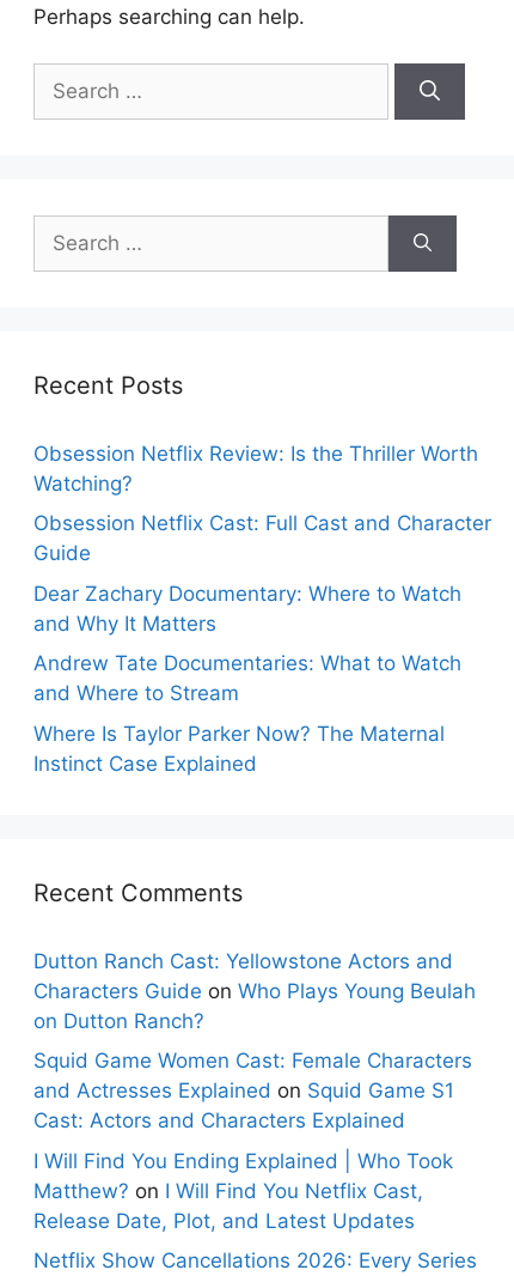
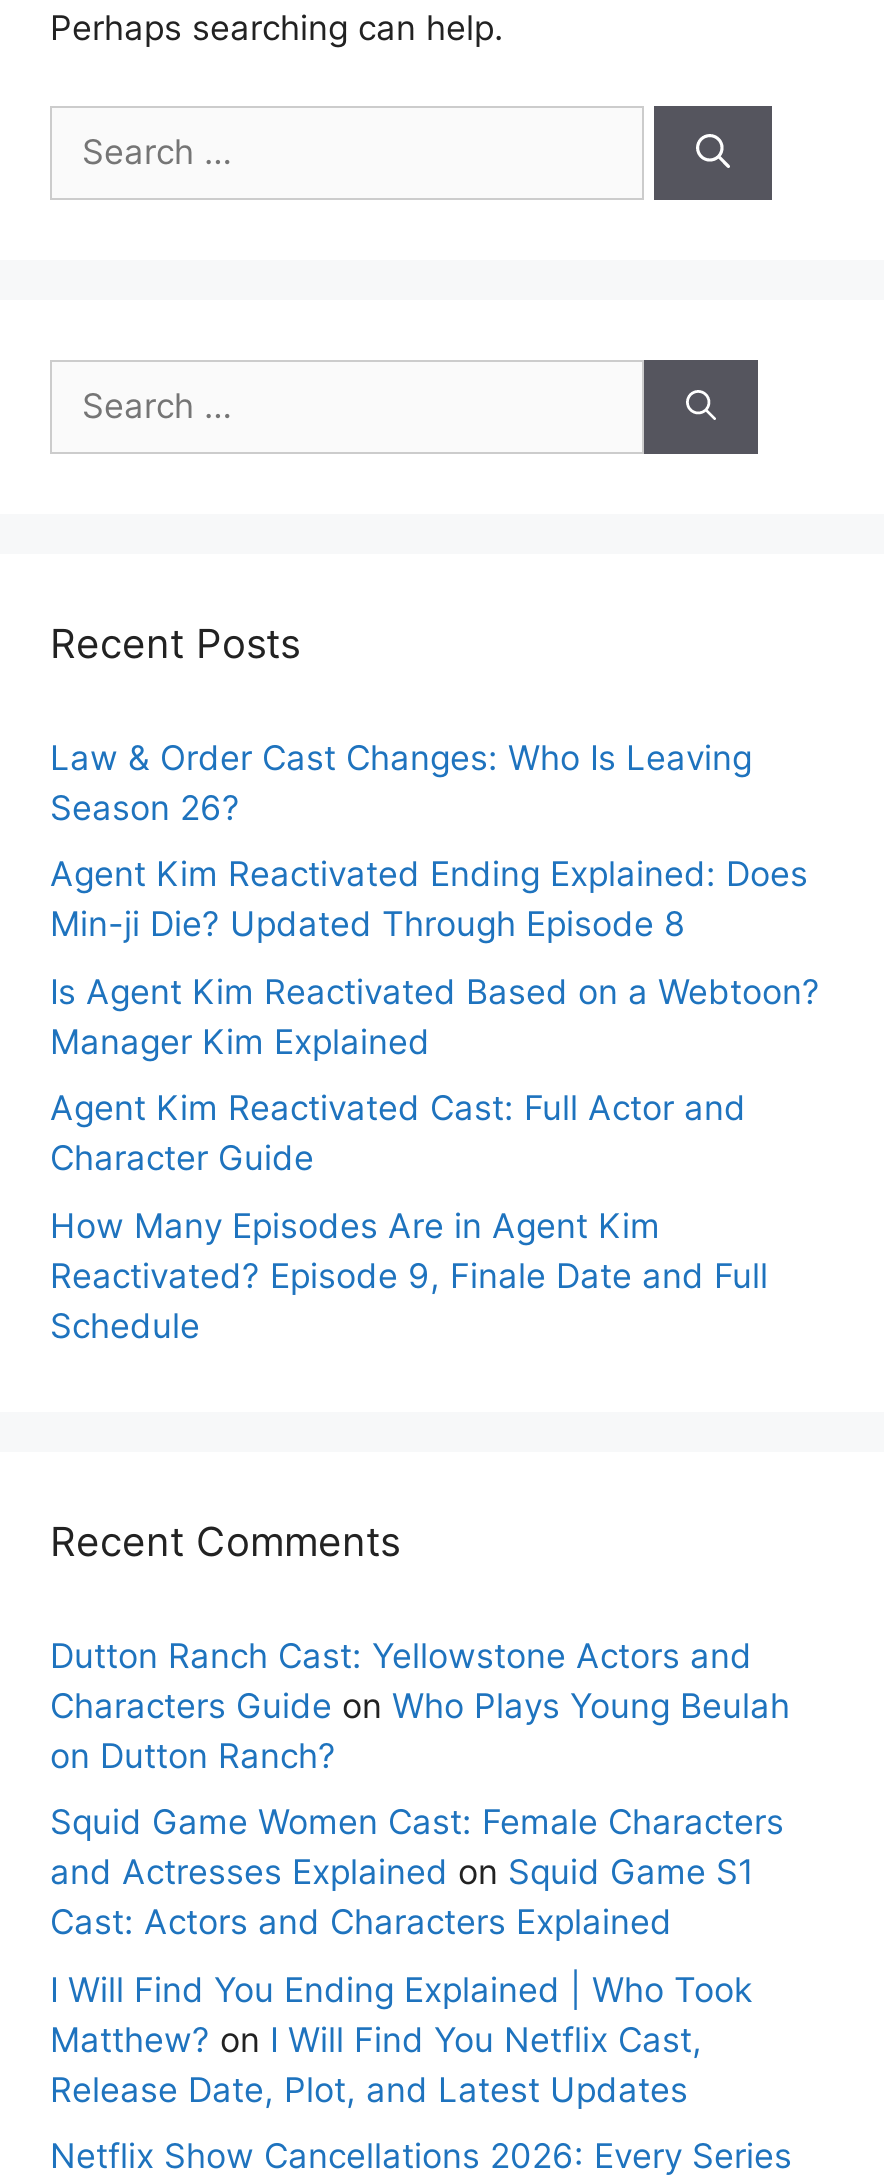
[33,441,478,495] Obsession Netflix Review: Is the Thriller Worth | Watching? -> [50,737,752,827] Law & Order Cast Changes: Who Is Leaving | Season 26?
[33,511,491,565] Obsession Netflix Cast: Full Cast and Character | Guide -> [50,854,808,944] Agent Kim Reactivated Ending Explained: Does | Min-ji Die? Updated Through Episode 8
[33,581,461,635] Dear Zachary Documentary: Where to Watch | and Why It Matters -> [50,971,820,1061] Is Agent Kim Reactivated Based on a Webtoon? | Manager Kim Explained
[33,651,461,705] Andrew Tate Documentaries: What to Watch | and Where to Stream -> [50,1088,746,1178] Agent Kim Reactivated Cast: Full Actor and | Character Guide
[33,721,445,775] Where Is Taylor Parker Now? The Maternal | Instinct Case Explained -> [50,1205,768,1345] How Many Episodes Are in Agent Kim | Reactivated? Episode 9, Finale Date and Full | Schedule

